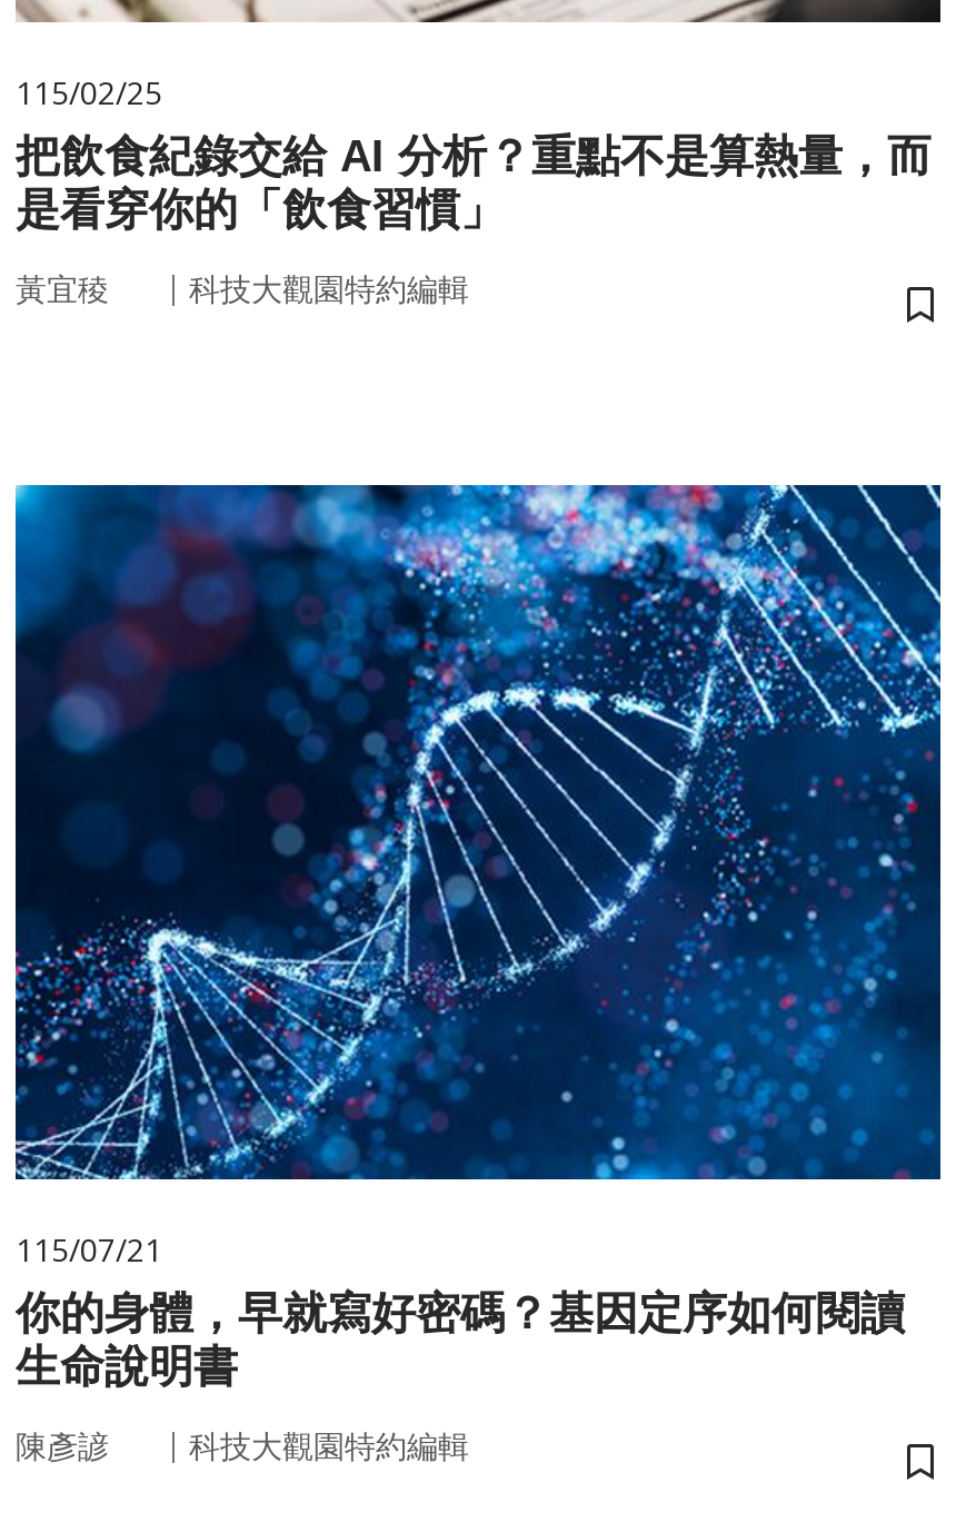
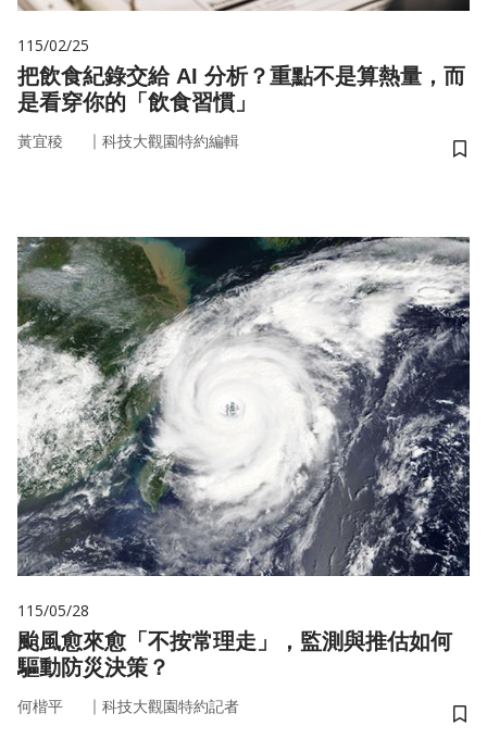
[13,483,943,1391] [image] | 115/07/21 | 你的身體，早就寫好密碼？基因定序如何閱讀 | 生命說明書 -> [16,236,471,679] [image] | 115/05/28 | 颱風愈來愈「不按常理走」，監測與推估如何 | 驅動防災決策？
[16,1426,469,1464] 陳彥諺 | ｜科技大觀園特約編輯 -> [17,697,239,715] 何楷平 | ｜科技大觀園特約記者

